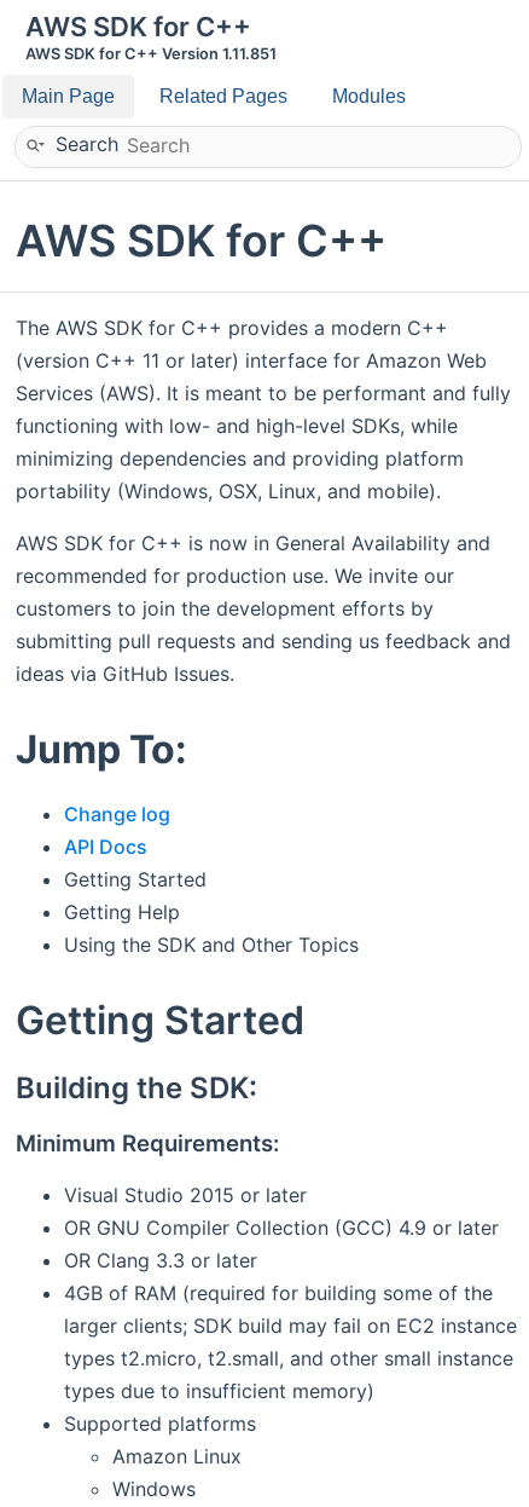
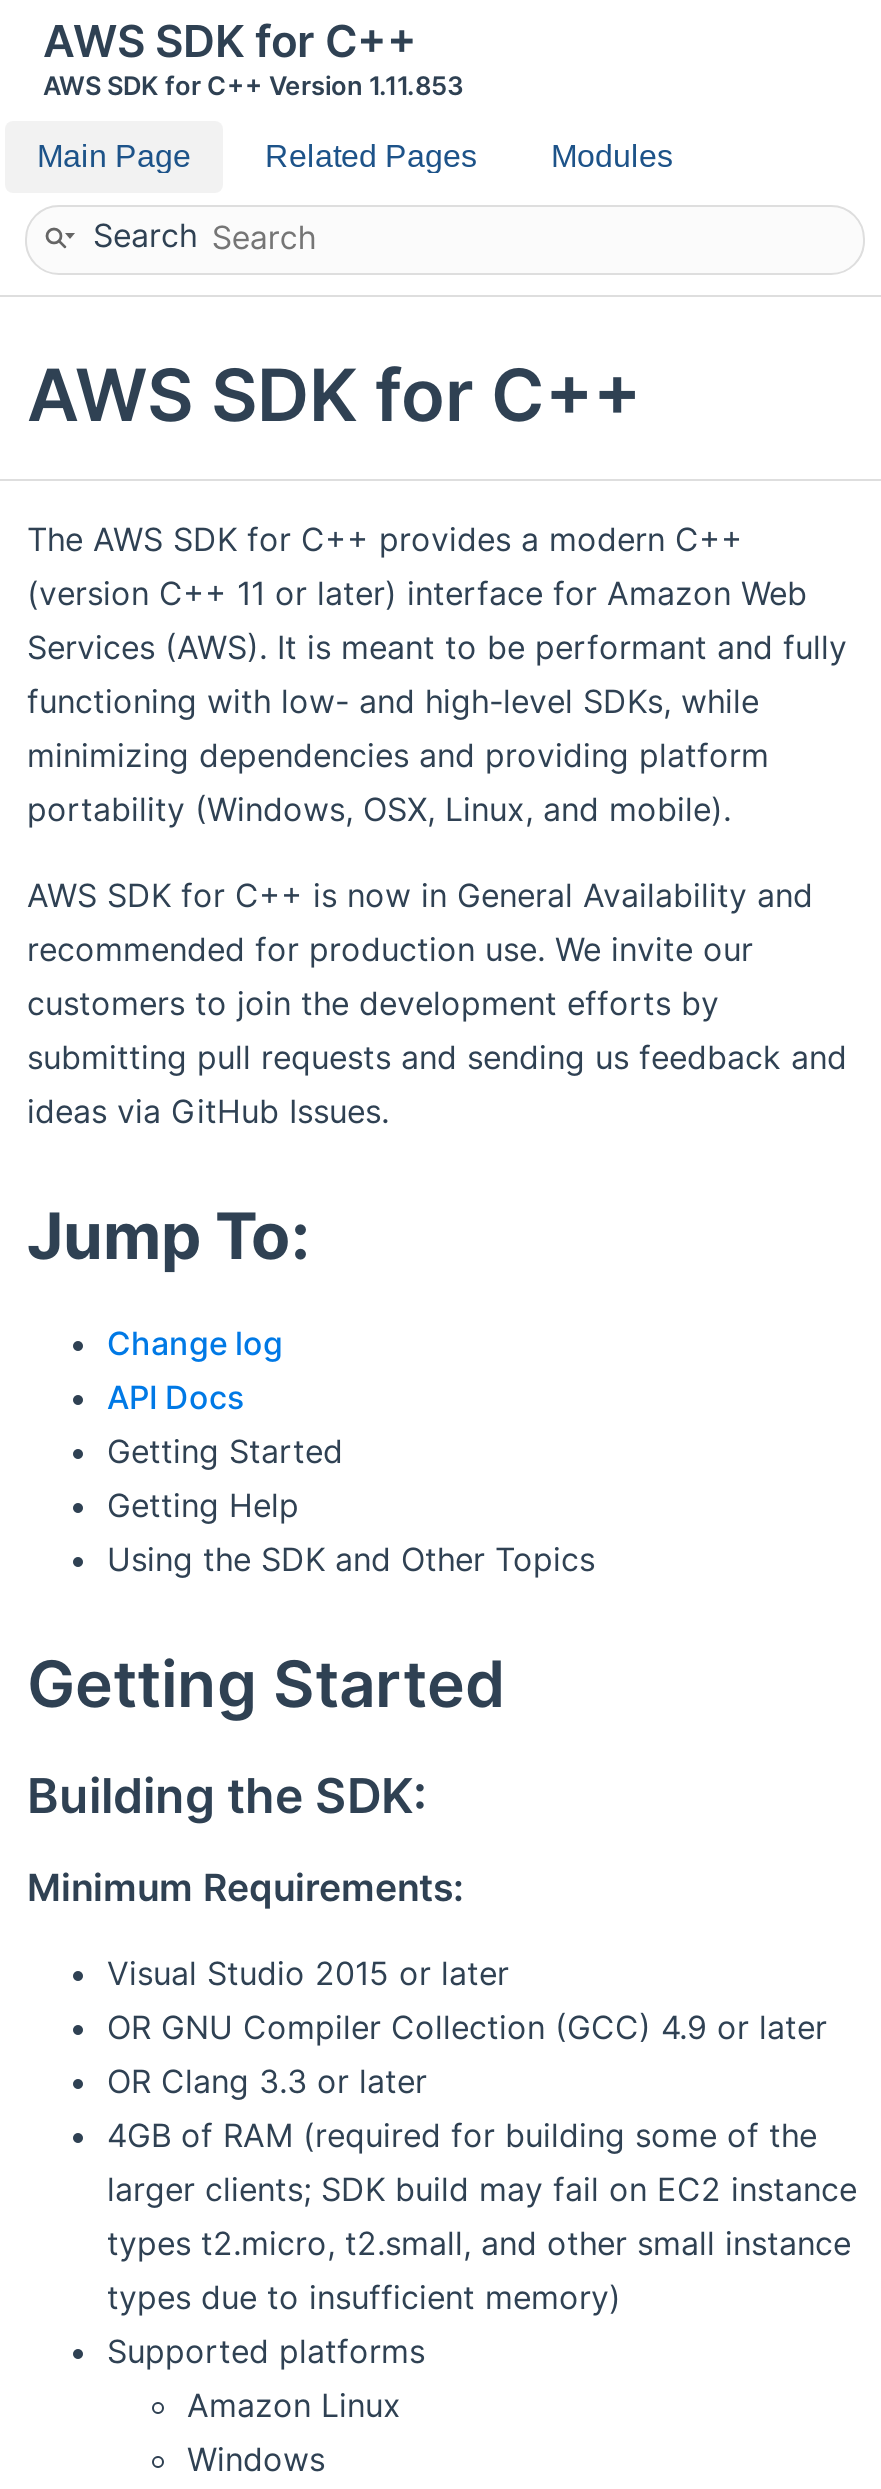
[25,45,277,63] AWS SDK for C++ Version 1.11.851 -> [43,71,463,101] AWS SDK for C++ Version 1.11.853

